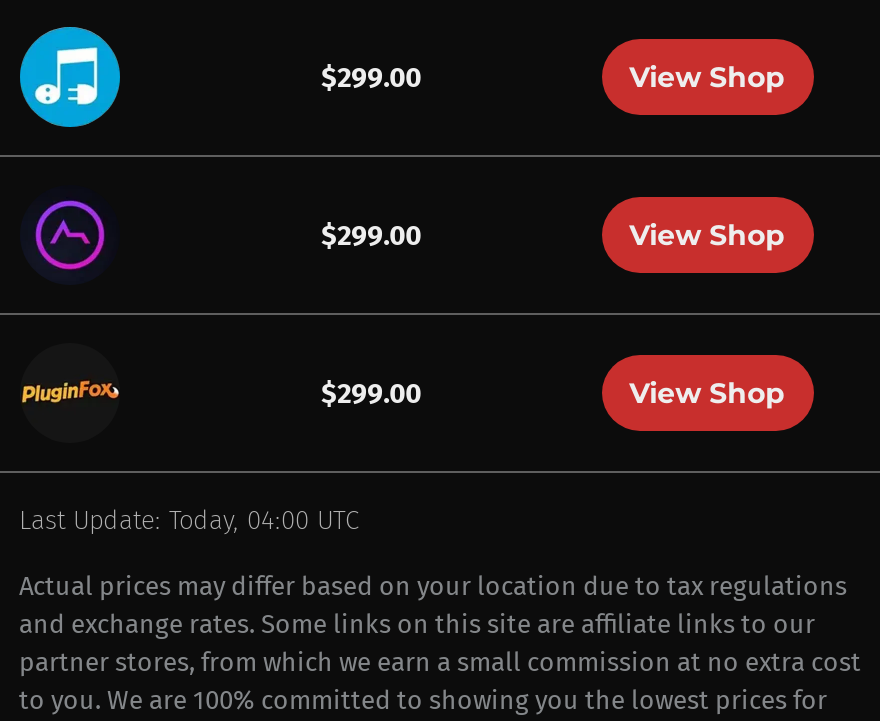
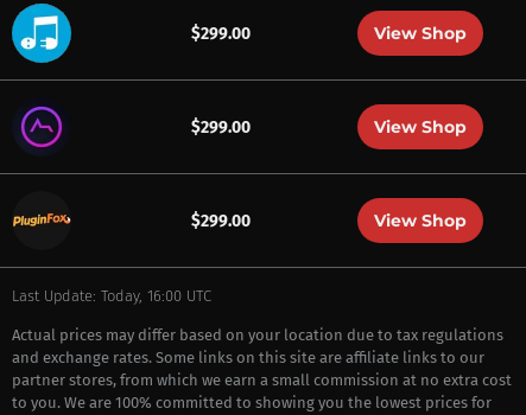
[19,505,359,535] Last Update: Today, 04:00 UTC -> [11,287,211,305] Last Update: Today, 16:00 UTC

